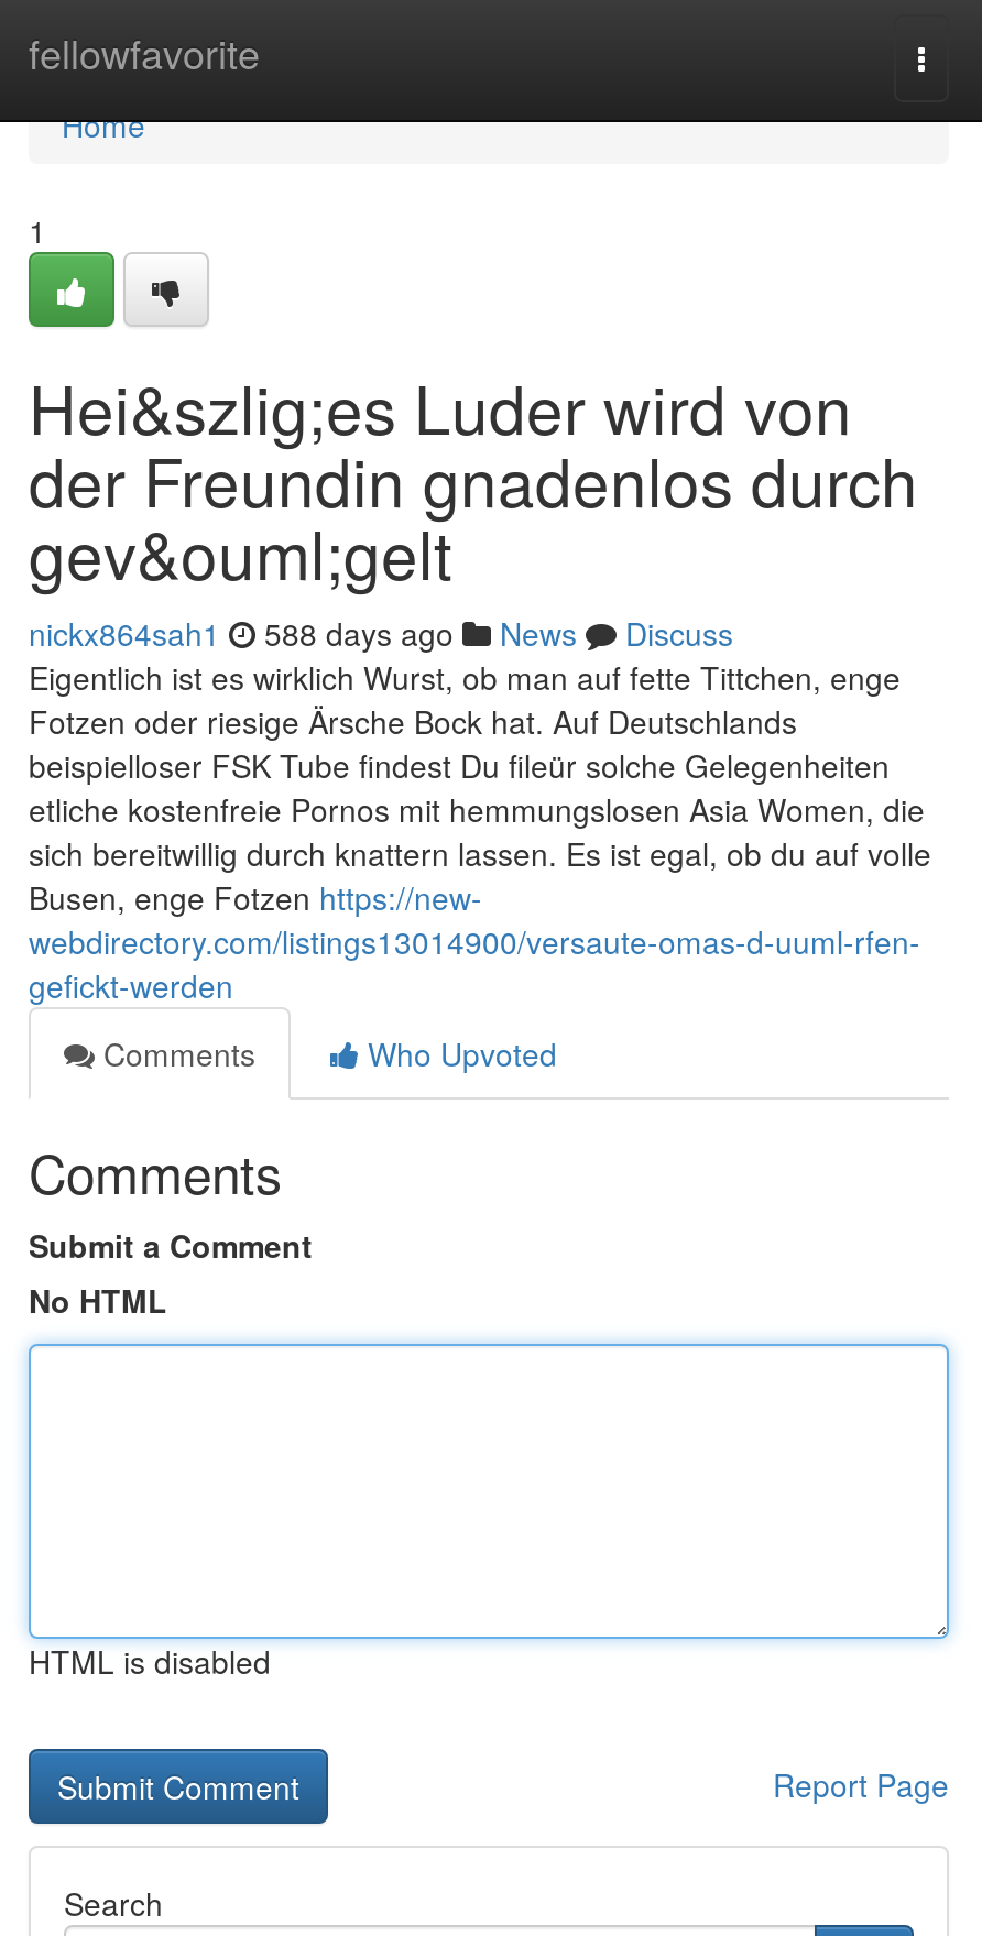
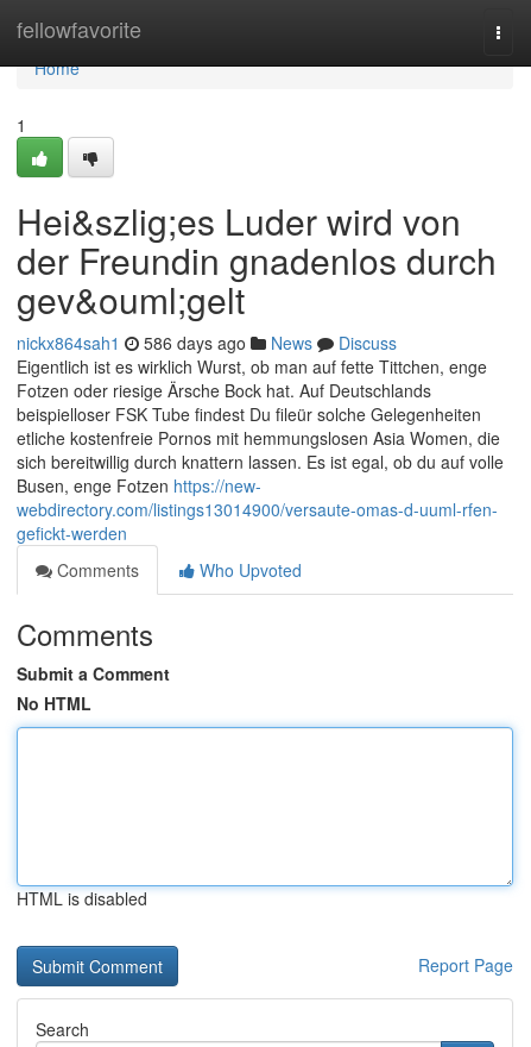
[29,611,733,655] nickx864sah1 588 days ago News Discuss -> [17,331,397,355] nickx864sah1 586 days ago News Discuss

